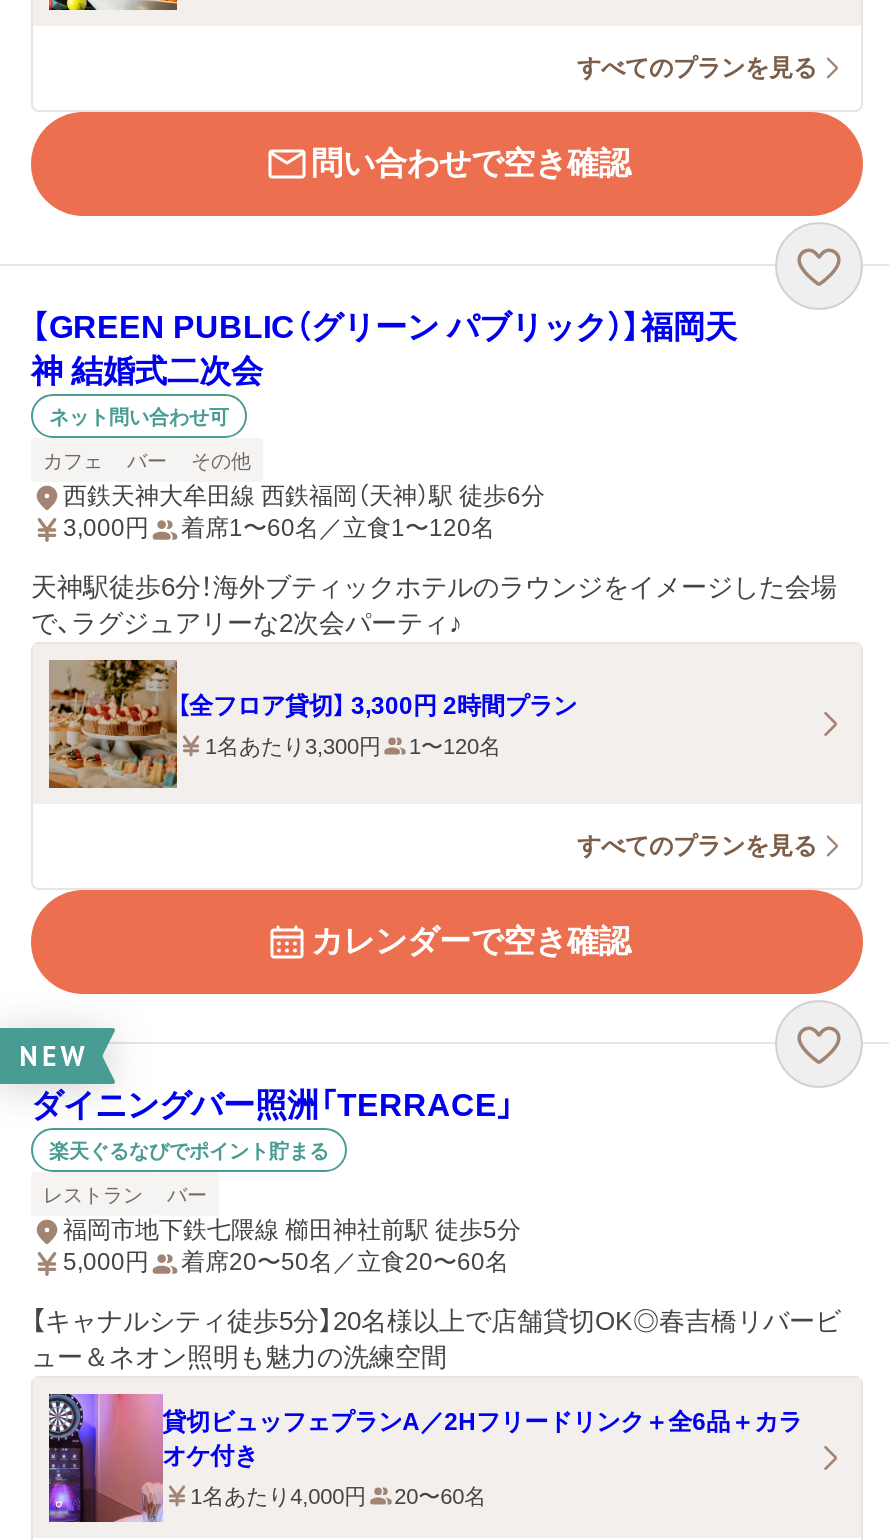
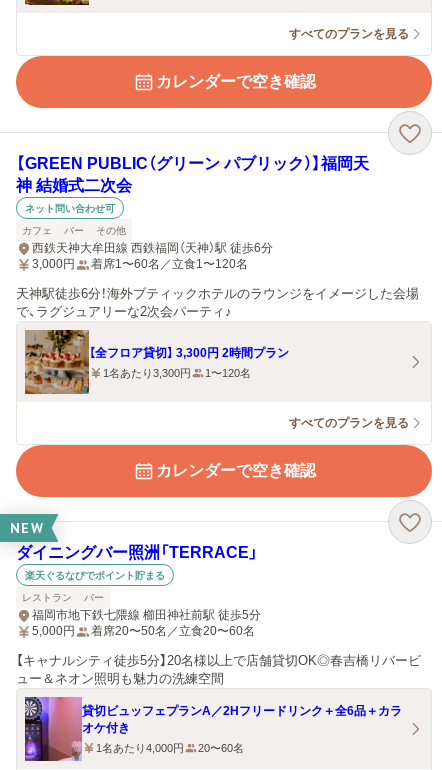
[311,146,631,180] 問い合わせで空き確認 -> [156,73,316,90] カレンダーで空き確認

